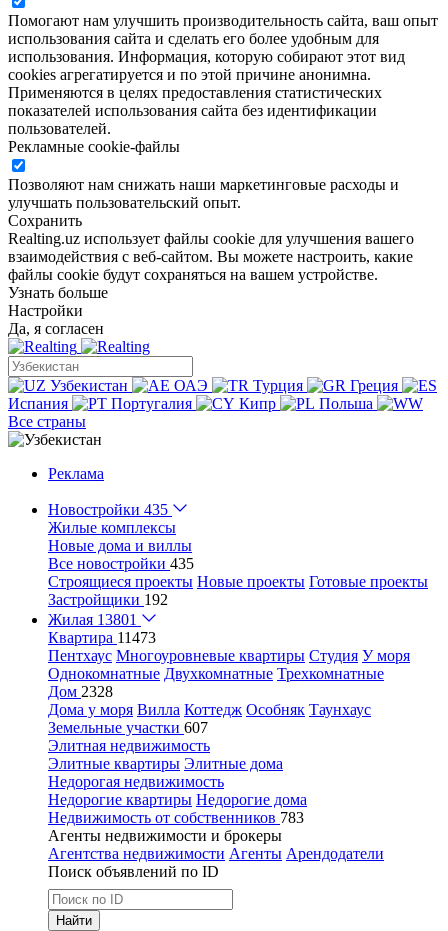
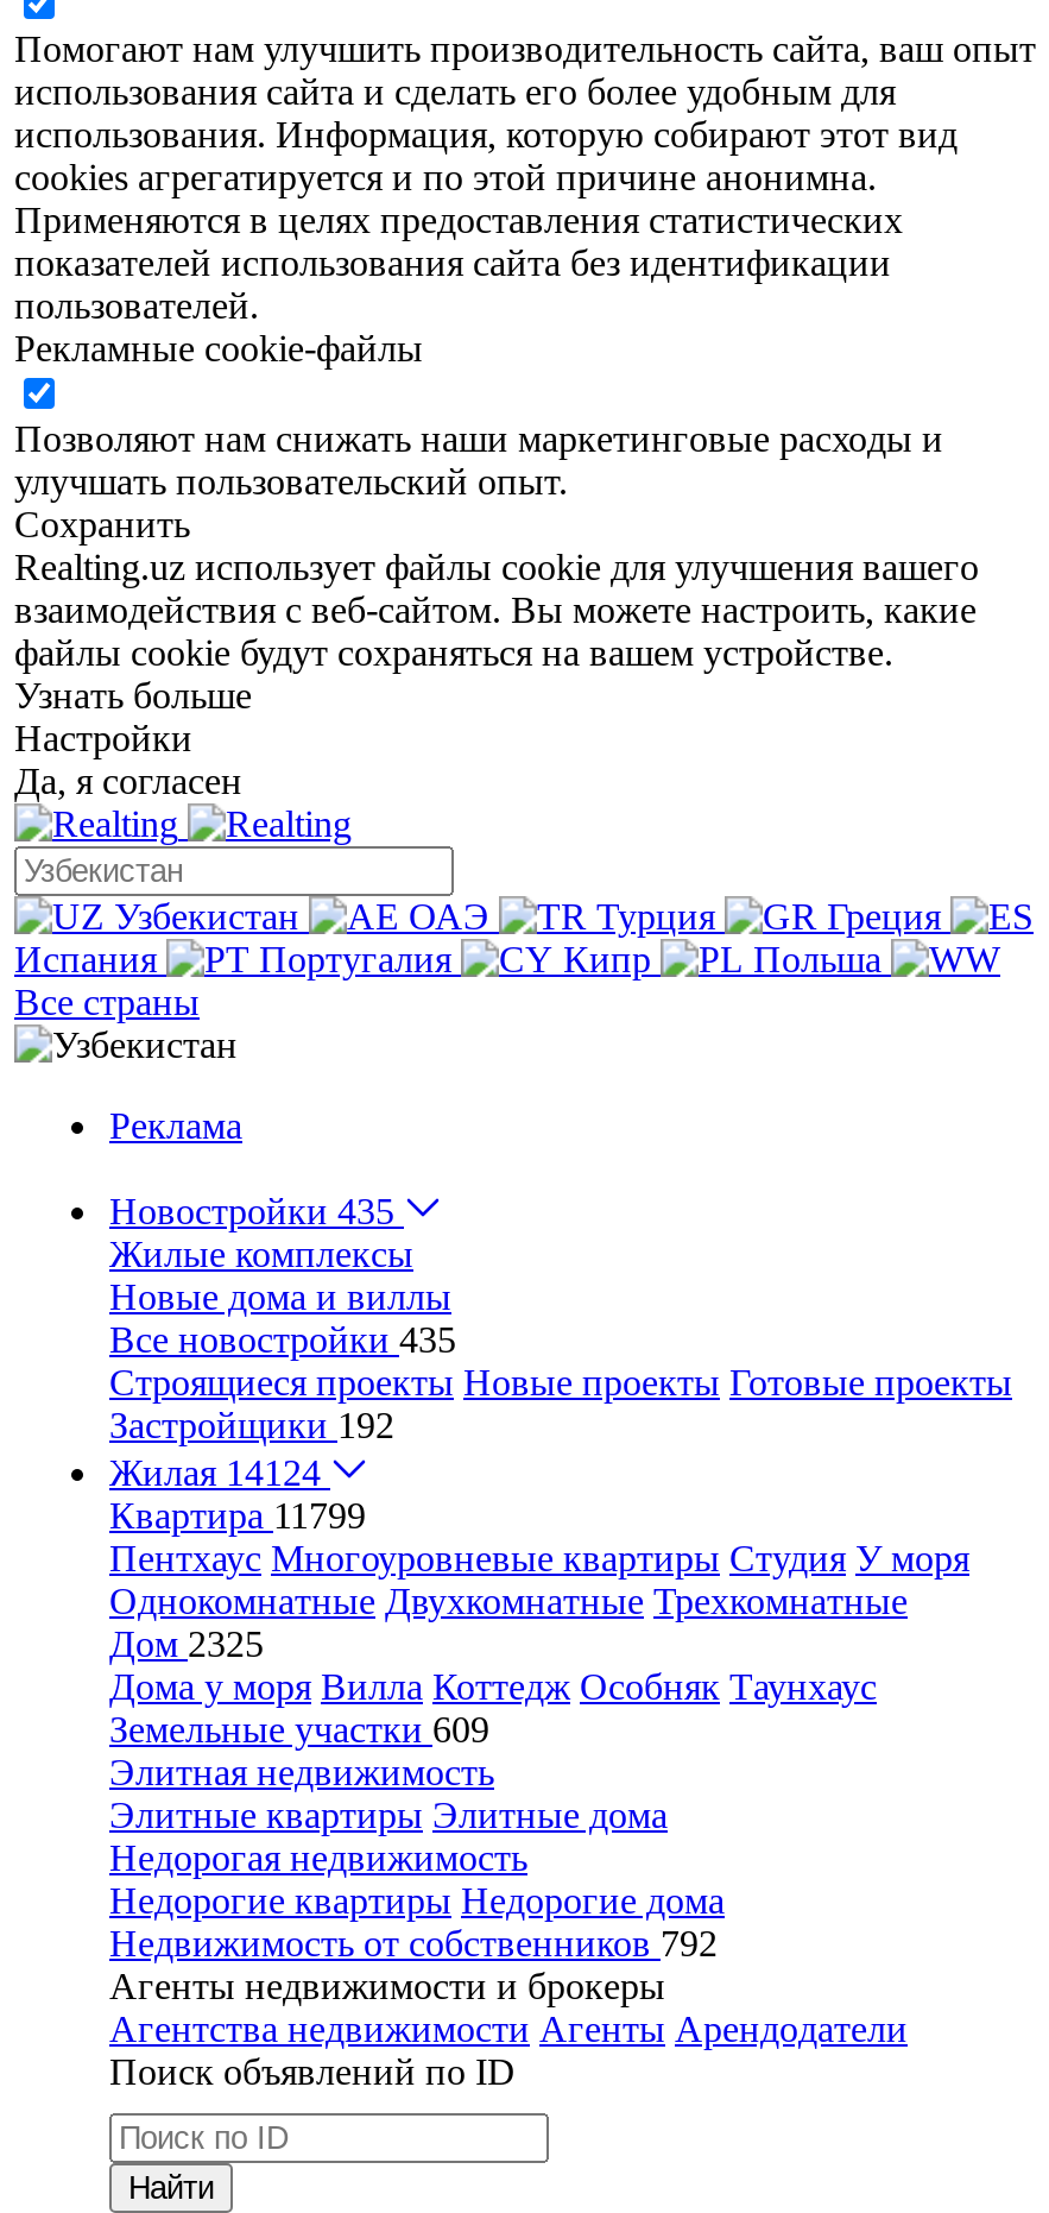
[48,611,137,628] Жилая 13801 -> [109,1452,321,1493] Жилая 14124
[48,629,156,646] Квартира 11473 -> [109,1495,366,1536] Квартира 11799
[48,683,113,700] Дом 2328 -> [109,1624,264,1664] Дом 2325
[48,719,208,736] Земельные участки 607 -> [109,1709,489,1749] Земельные участки 609
[48,809,304,826] Недвижимость от собственников 783 -> [109,1923,718,1963] Недвижимость от собственников 792

